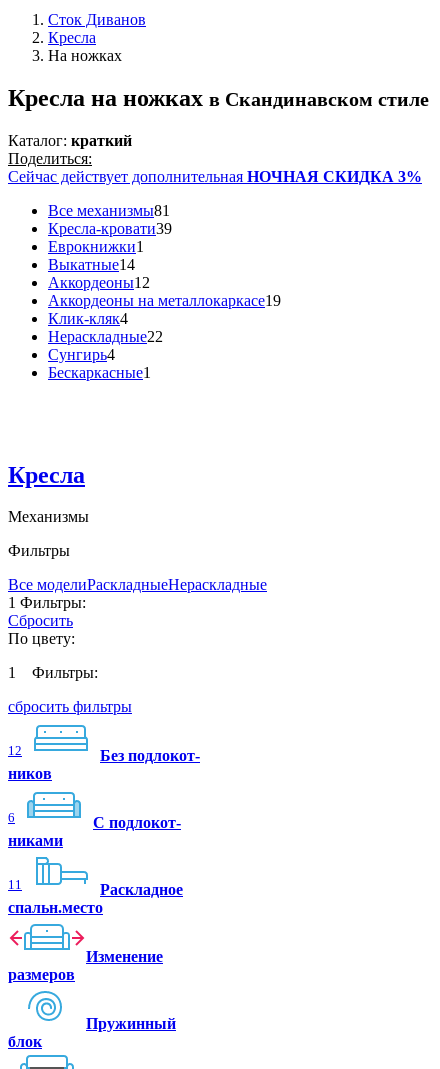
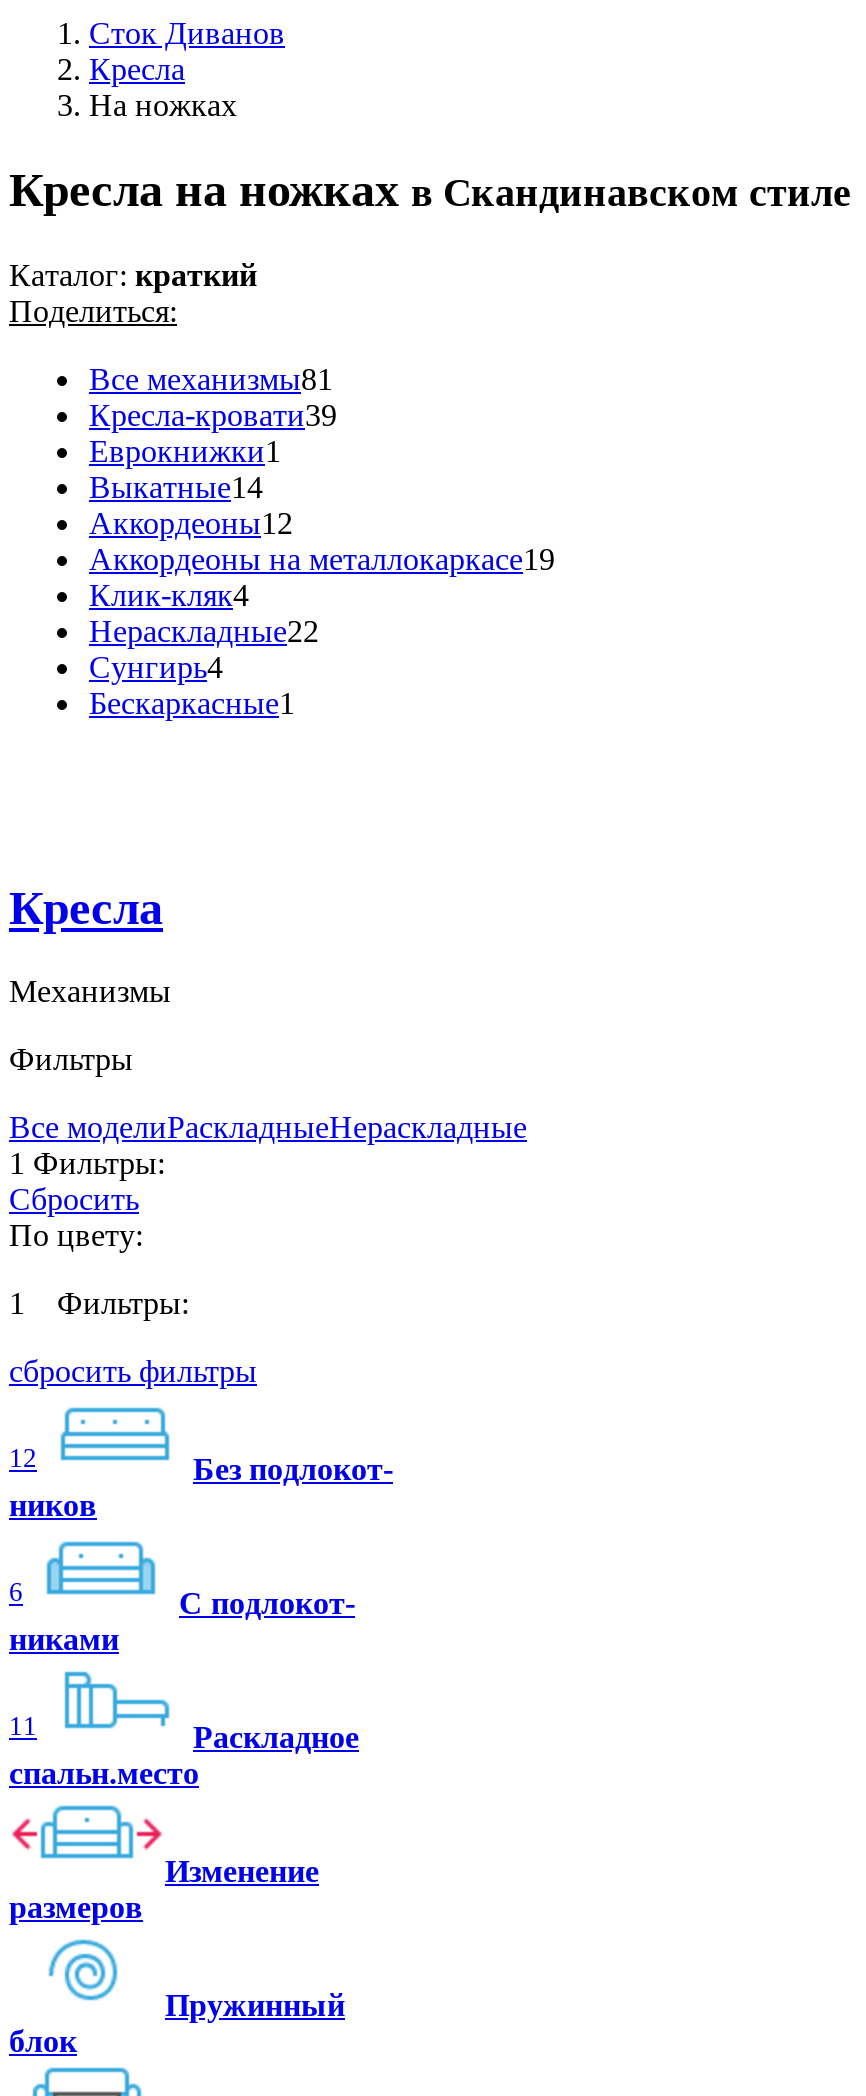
[8,168,422,185] Сейчас действует дополнительная НОЧНАЯ СКИДКА 3% -> none

